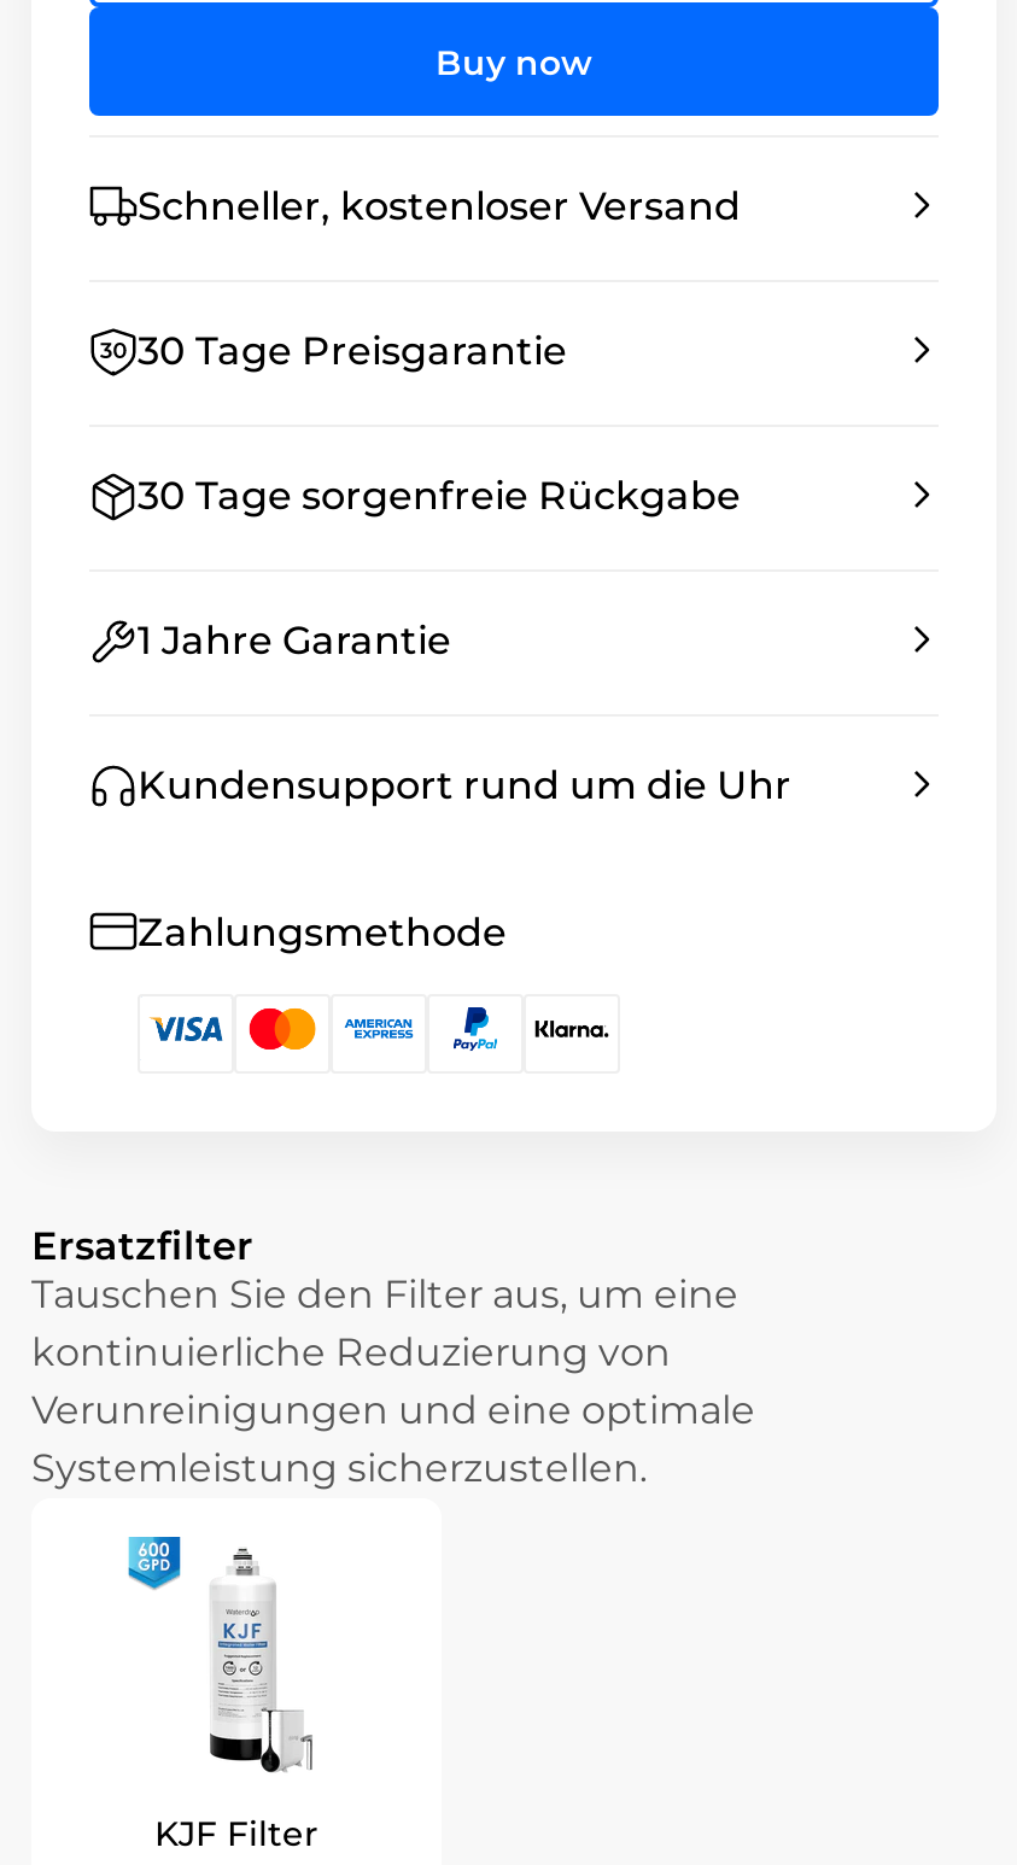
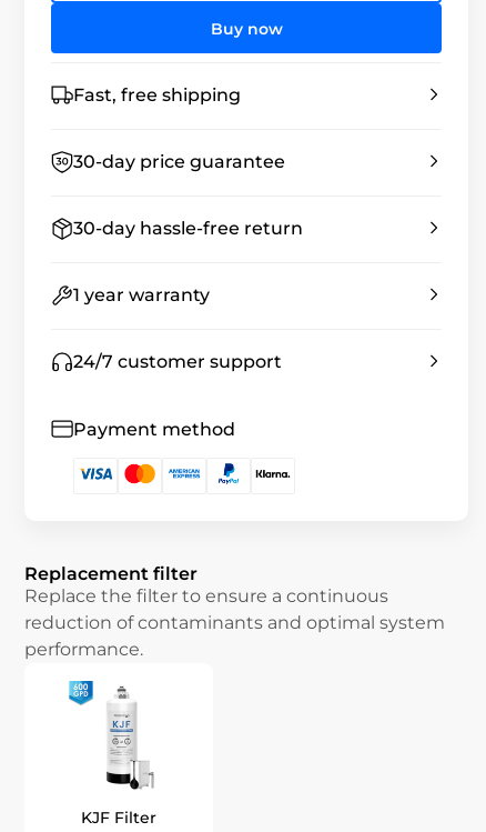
[138,183,741,229] Schneller, kostenloser Versand -> [73,84,241,106] Fast, free shipping
[138,328,567,374] 30 Tage Preisgarantie -> [73,151,285,172] 30-day price guarantee
[138,473,741,519] 30 Tage sorgenfreie Rückgabe -> [73,218,303,239] 30-day hassle-free return
[138,618,451,663] 1 Jahre Garantie -> [73,284,210,305] 1 year warranty
[138,762,791,808] Kundensupport rund um die Uhr -> [73,351,282,372] 24/7 customer support
[138,908,507,954] Zahlungsmethode -> [73,418,235,439] Payment method
[31,1223,755,1491] Ersatzfilter | Tauschen Sie den Filter aus, um eine | kontinuierliche Reduzierung von | Verunreinigungen und eine optimale | Systemleistung sicherzustellen. -> [24,563,445,660] Replacement filter | Replace the filter to ensure a continuous | reduction of contaminants and optimal system | performance.

